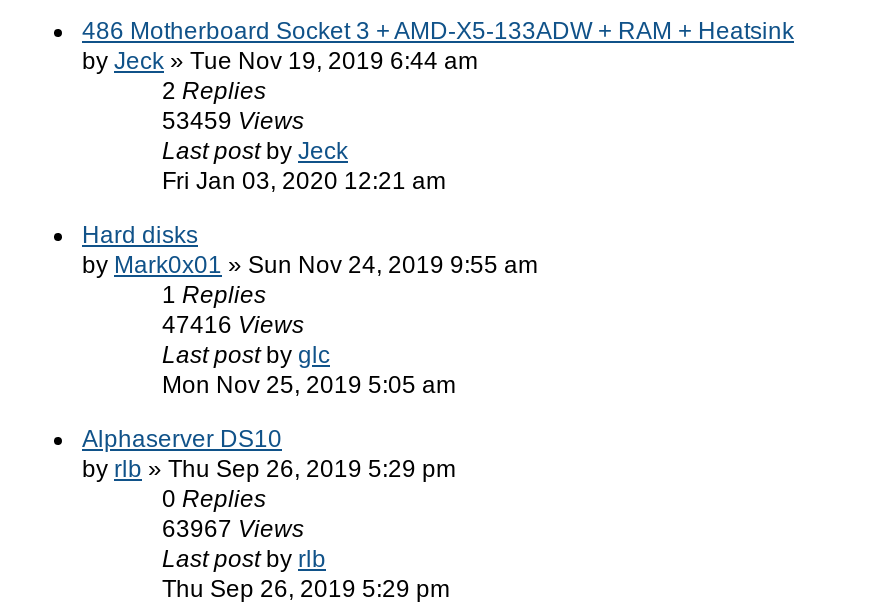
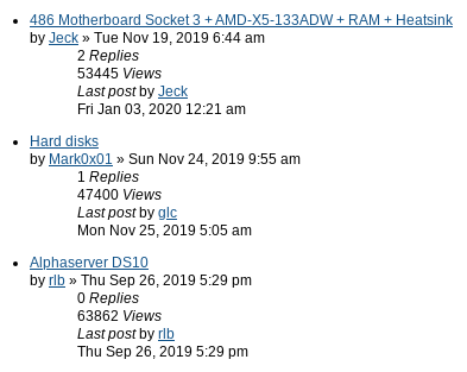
[162,107,304,135] 53459 Views -> [77,65,162,82] 53445 Views
[162,311,304,339] 47416 Views -> [77,187,162,203] 47400 Views
[162,515,304,543] 63967 Views -> [77,308,162,324] 63862 Views

